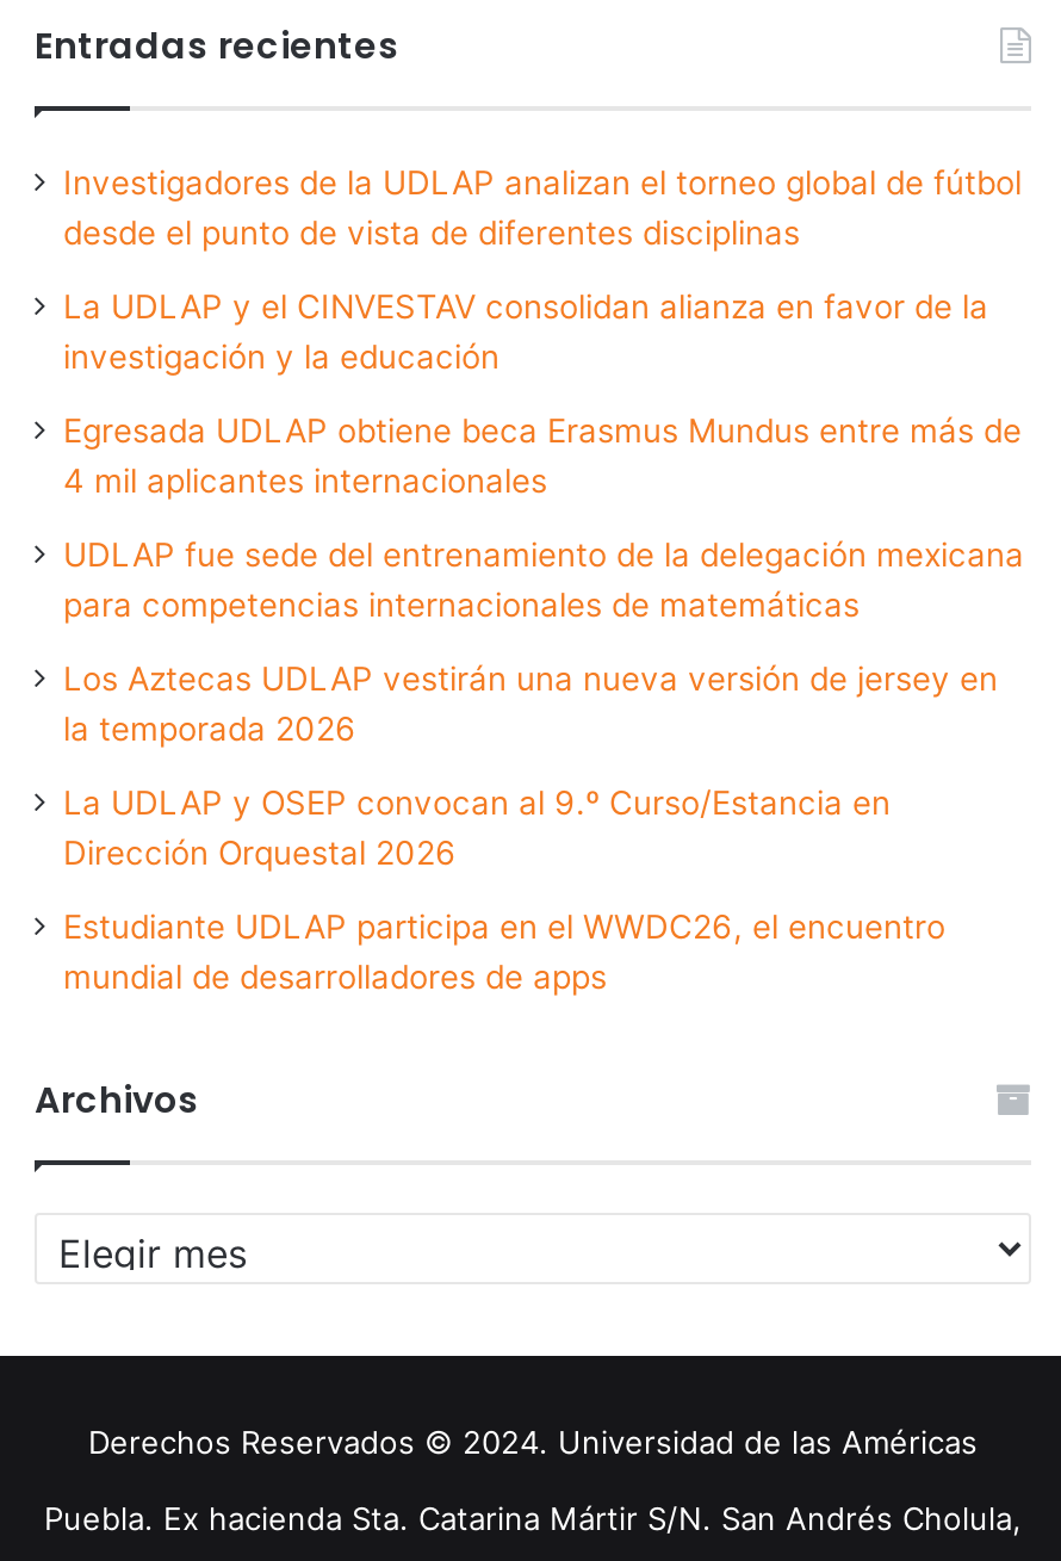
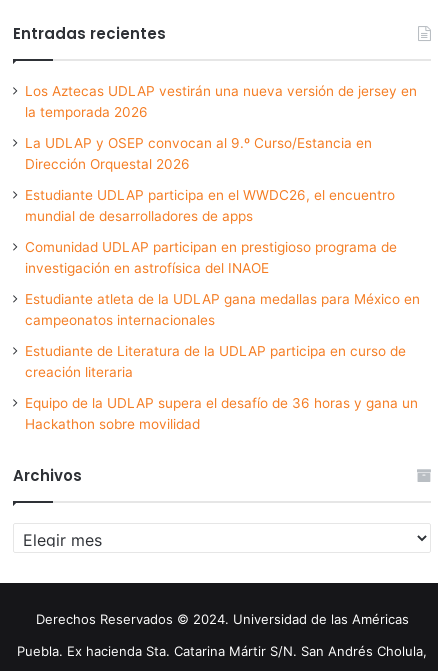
[63,163,1024,623] Investigadores de la UDLAP analizan el torneo global de fútbol | desde el punto de vista de diferentes disciplinas | La UDLAP y el CINVESTAV consolidan alianza en favor de la | investigación y la educación | Egresada UDLAP obtiene beca Erasmus Mundus entre más de | 4 mil aplicantes internacionales | UDLAP fue sede del entrenamiento de la delegación mexicana | para competencias internacionales de matemáticas -> none
moved [63,659,998,996] -> [25,83,417,224]: Los Aztecas UDLAP vestirán una nueva versión de jersey en | la temporada 2026 | La UDLAP y OSEP convocan al 9.º Curso/Estancia en | Dirección Orquestal 2026 | Estudiante UDLAP participa en el WWDC26, el encuentro | mundial de desarrolladores de apps
none -> [25,239,420,432] Comunidad UDLAP participan en prestigioso programa de | investigación en astrofísica del INAOE | Estudiante atleta de la UDLAP gana medallas para México en | campeonatos internacionales | Estudiante de Literatura de la UDLAP participa en curso de | creación literaria | Equipo de la UDLAP supera el desafío de 36 horas y gana un | Hackathon sobre movilidad

